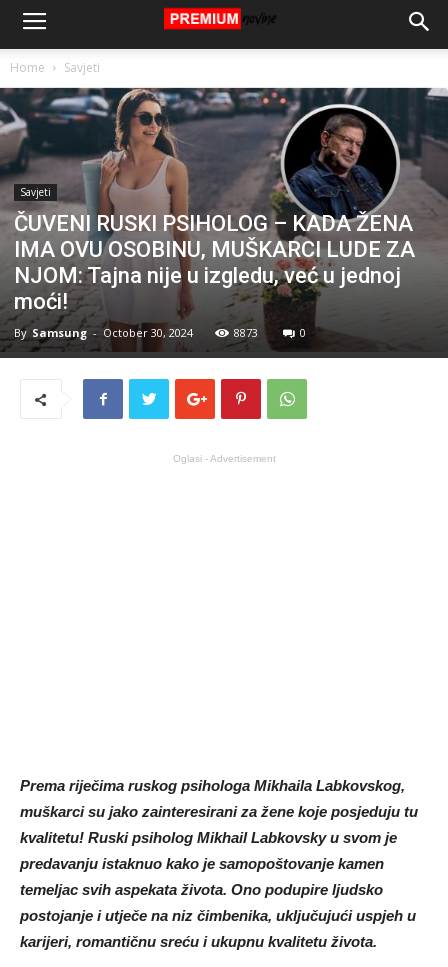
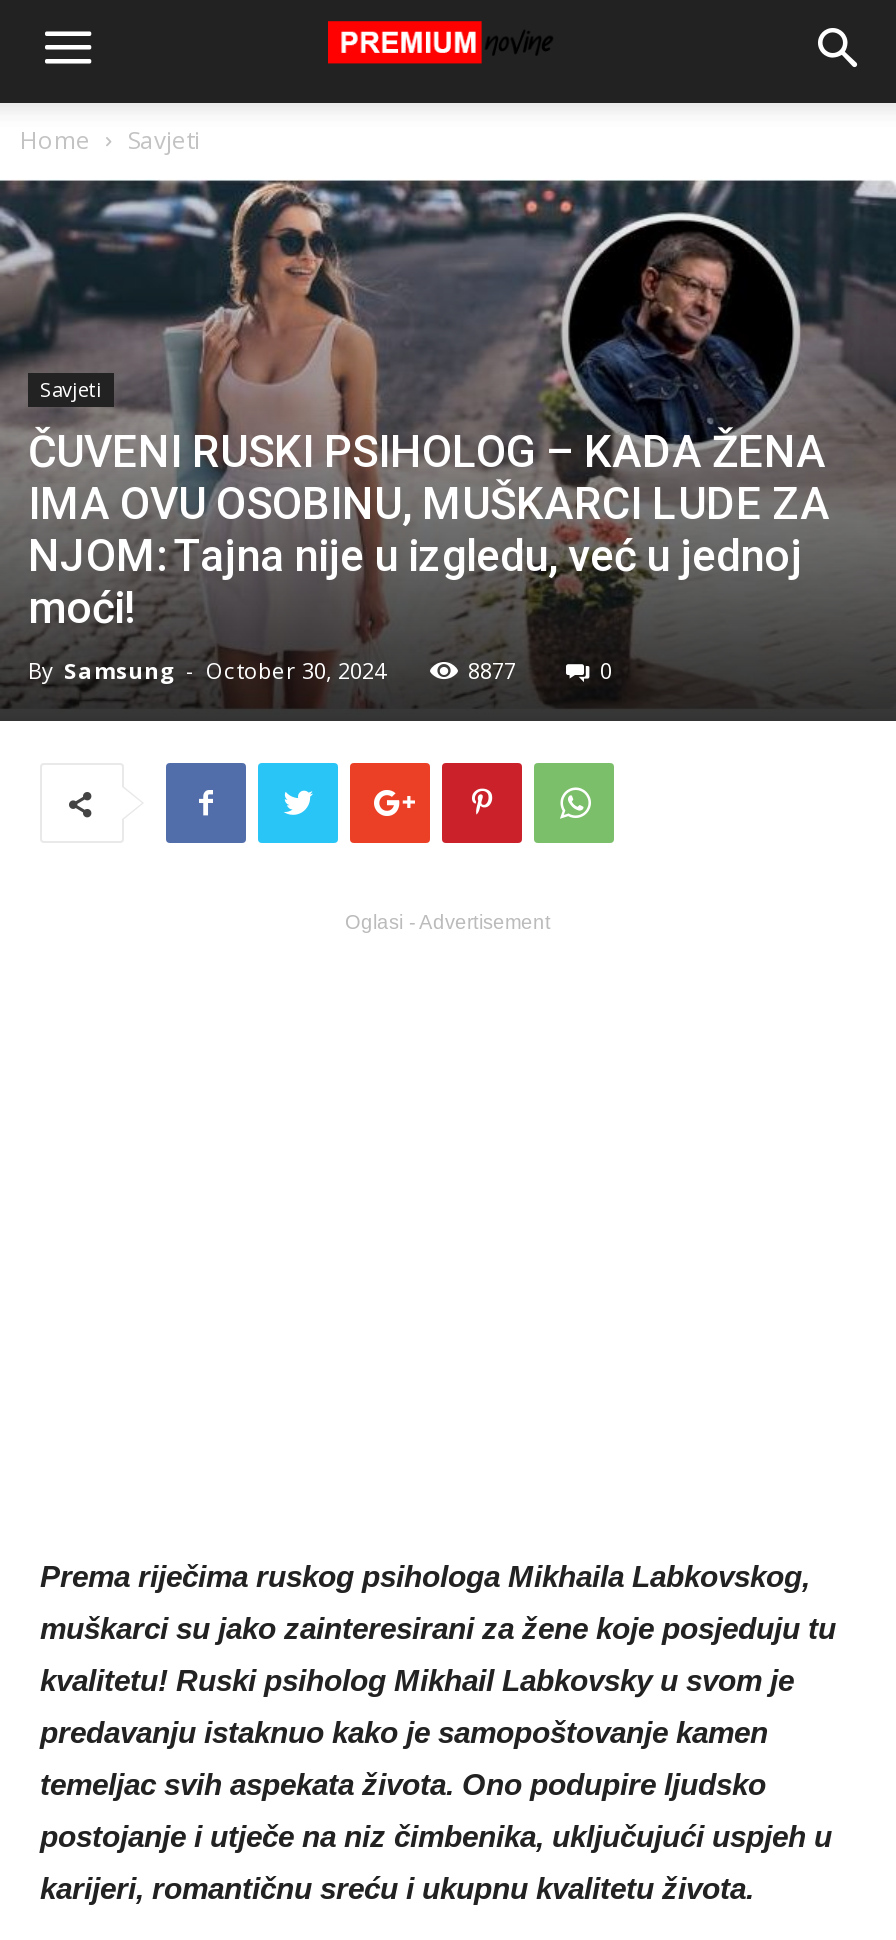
[234,325,258,340] 8873 -> [468,655,516,685] 8877

